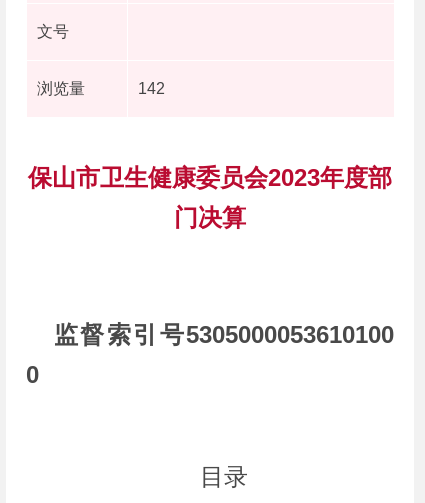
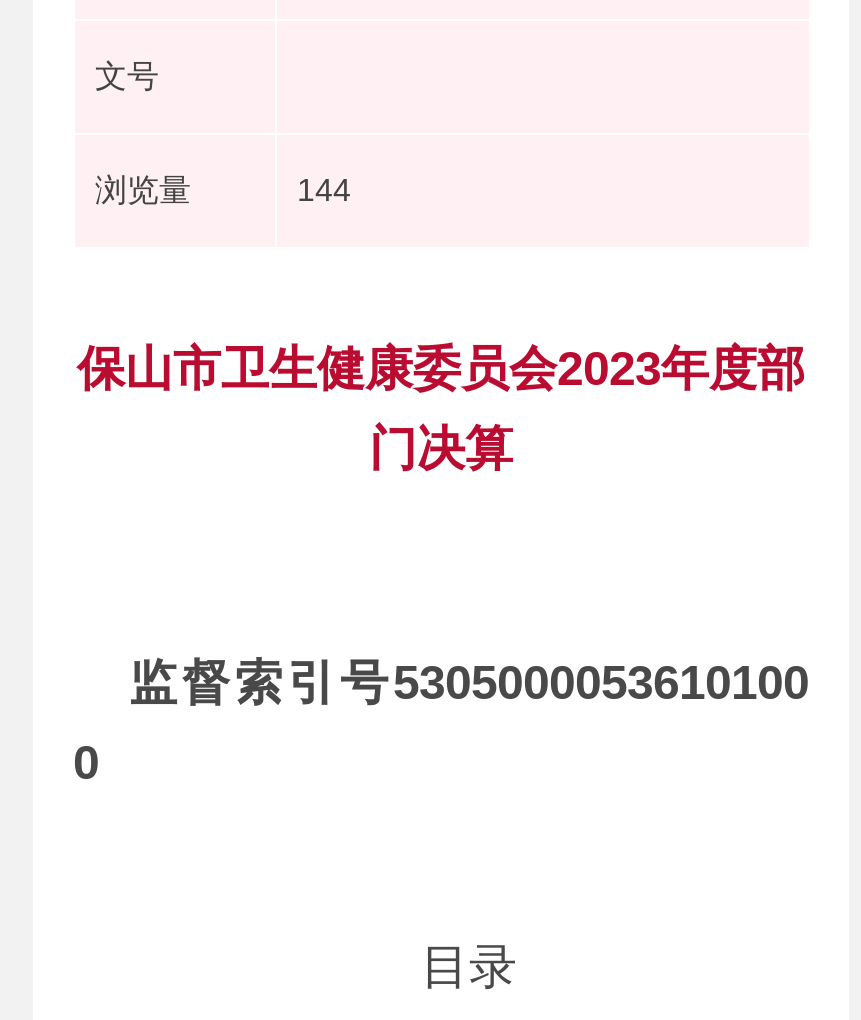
[138,80,165,97] 142 -> [297,173,351,207] 144

